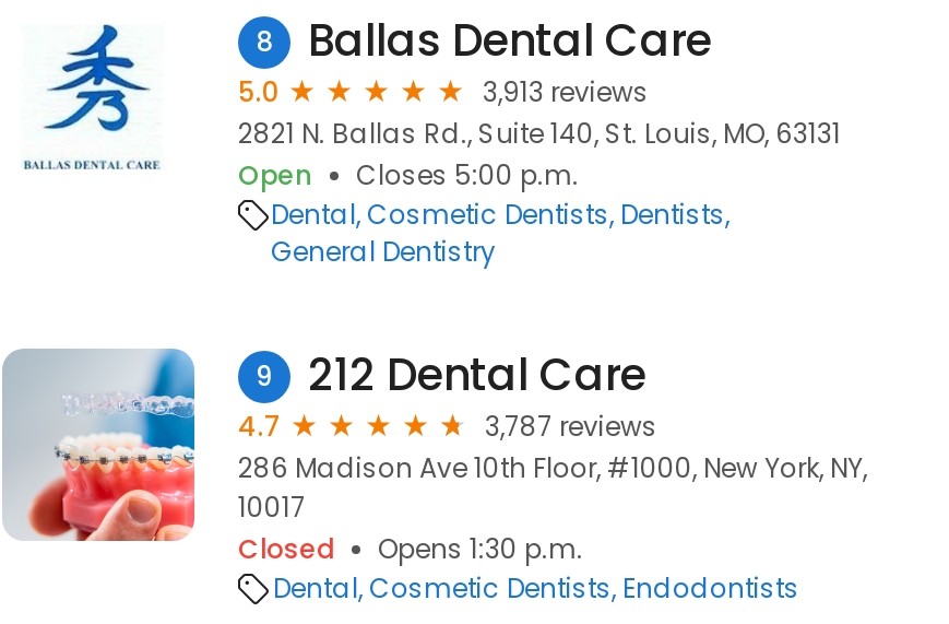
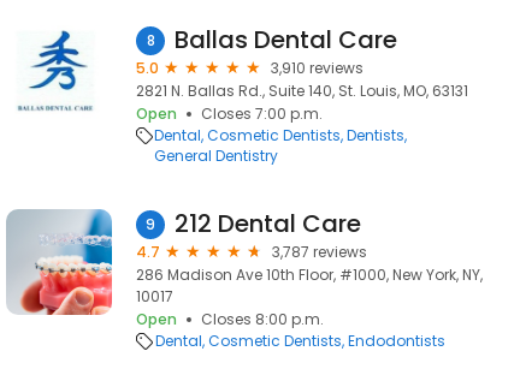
[483,73,649,110] 3,913 reviews -> [271,58,364,78] 3,910 reviews
[238,156,579,193] Open Closes 5:00 p.m. -> [136,103,323,124] Open Closes 7:00 p.m.
[238,530,583,567] Closed | Opens 1:30 p.m. -> [136,309,324,329] Open | Closes 8:00 p.m.

